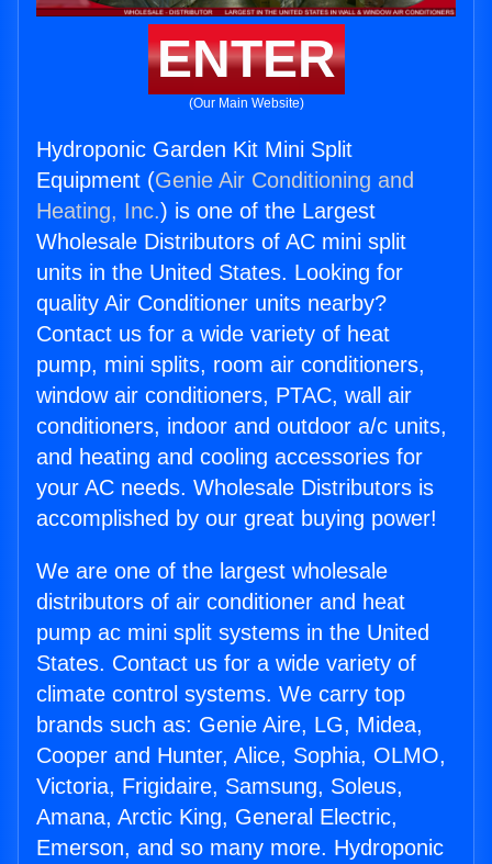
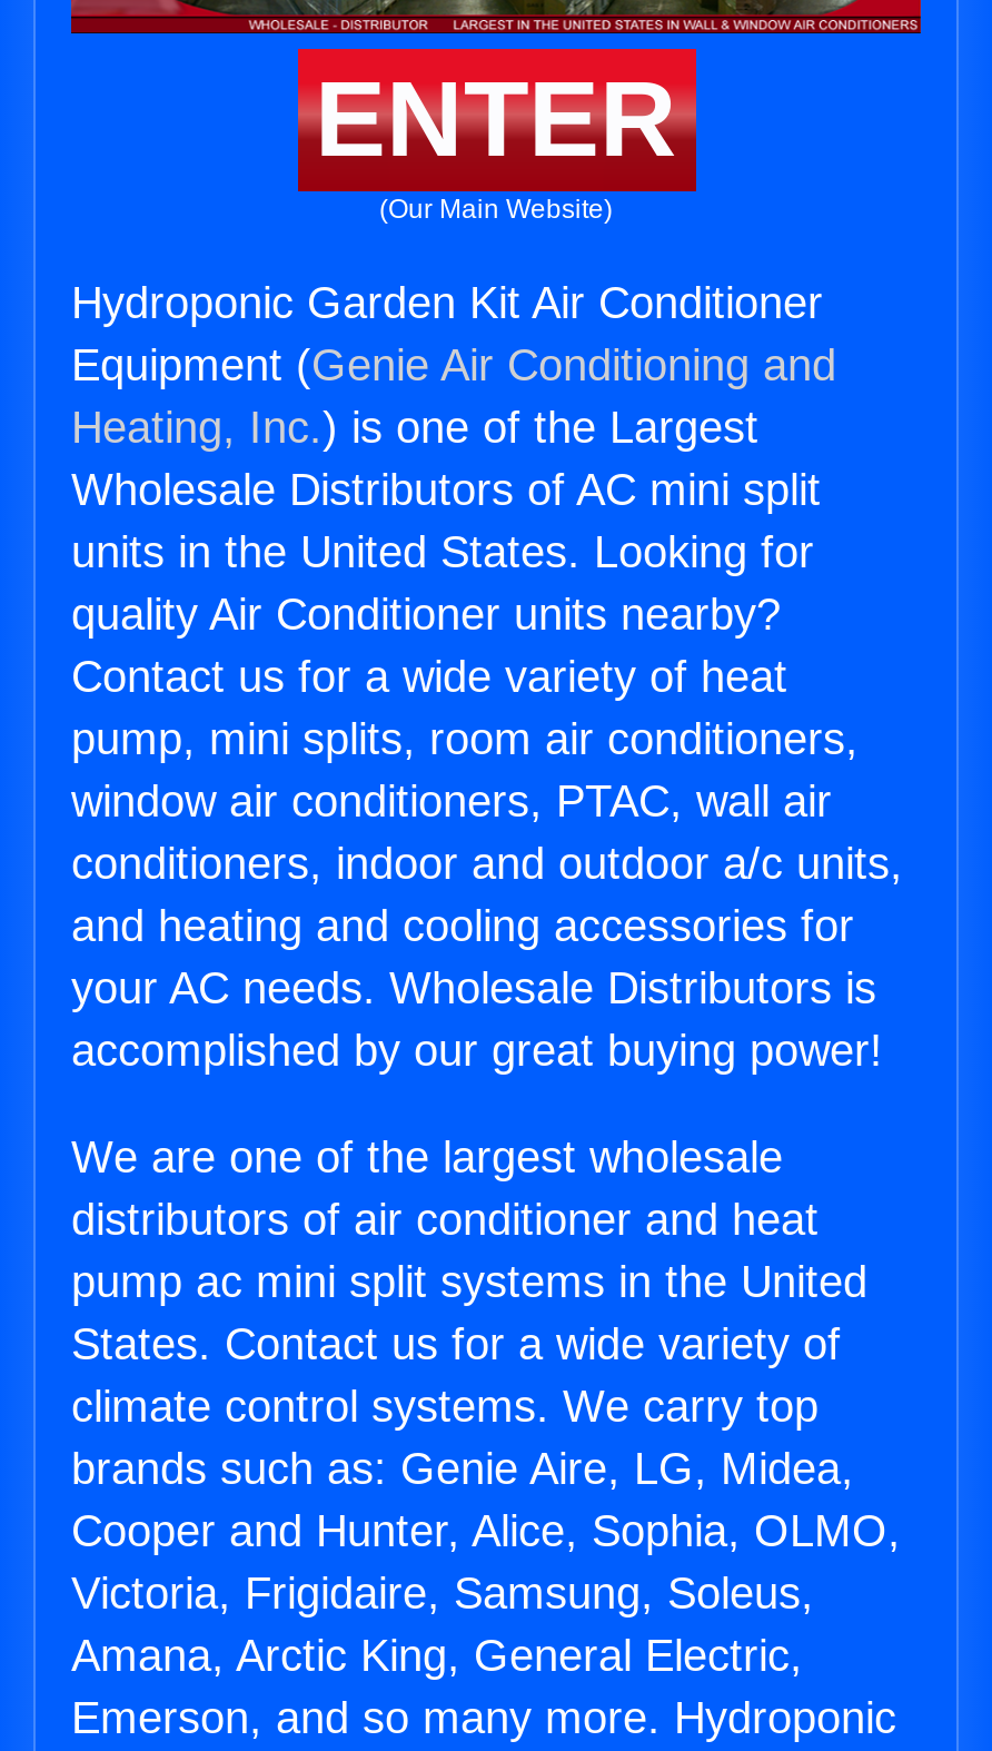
[36,137,353,161] Hydroponic Garden Kit Mini Split -> [71,278,823,327] Hydroponic Garden Kit Air Conditioner

